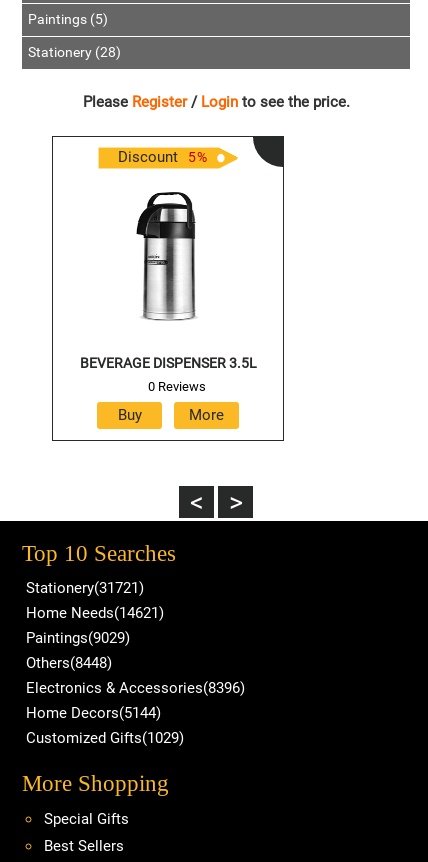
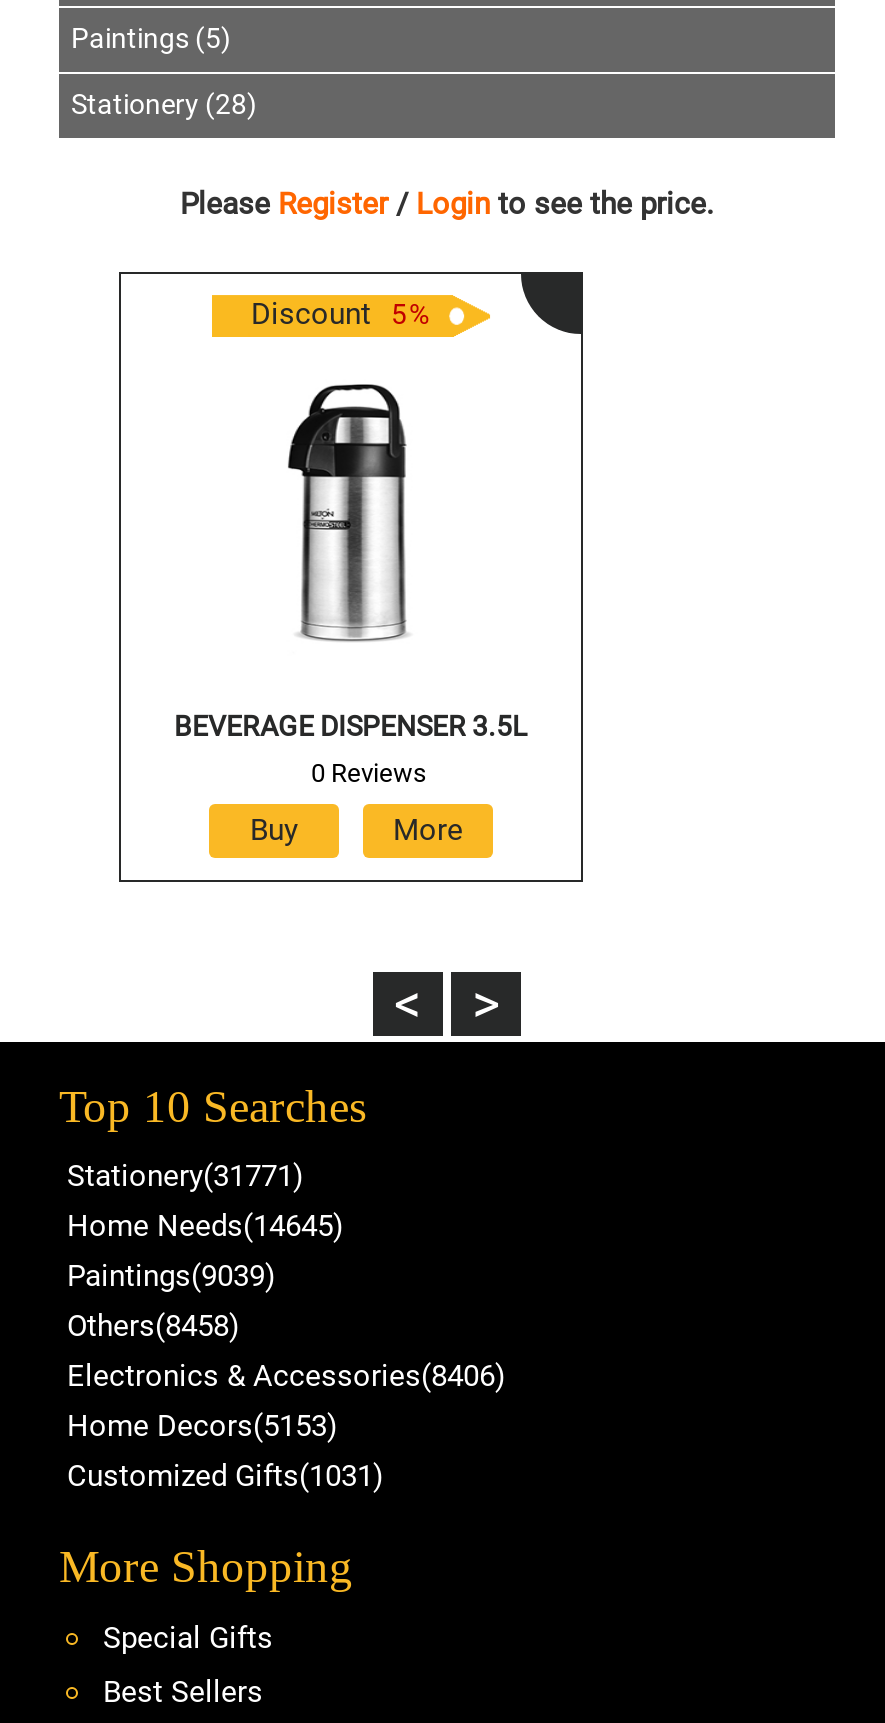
[26,579,245,747] Stationery(31721) | Home Needs(14621) | Paintings(9029) | Others(8448) | Electronics & Accessories(8396) | Home Decors(5144) | Customized Gifts(1029) -> [67,1158,505,1494] Stationery(31771) | Home Needs(14645) | Paintings(9039) | Others(8458) | Electronics & Accessories(8406) | Home Decors(5153) | Customized Gifts(1031)

